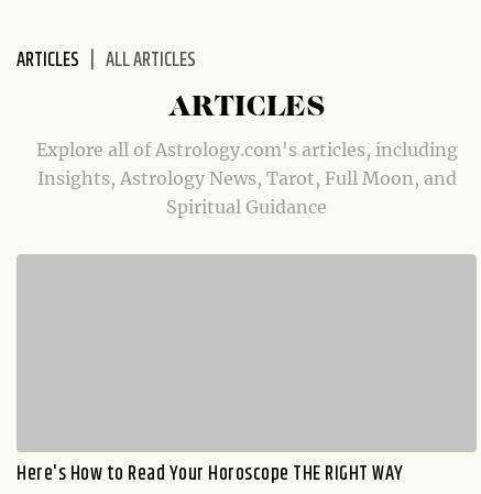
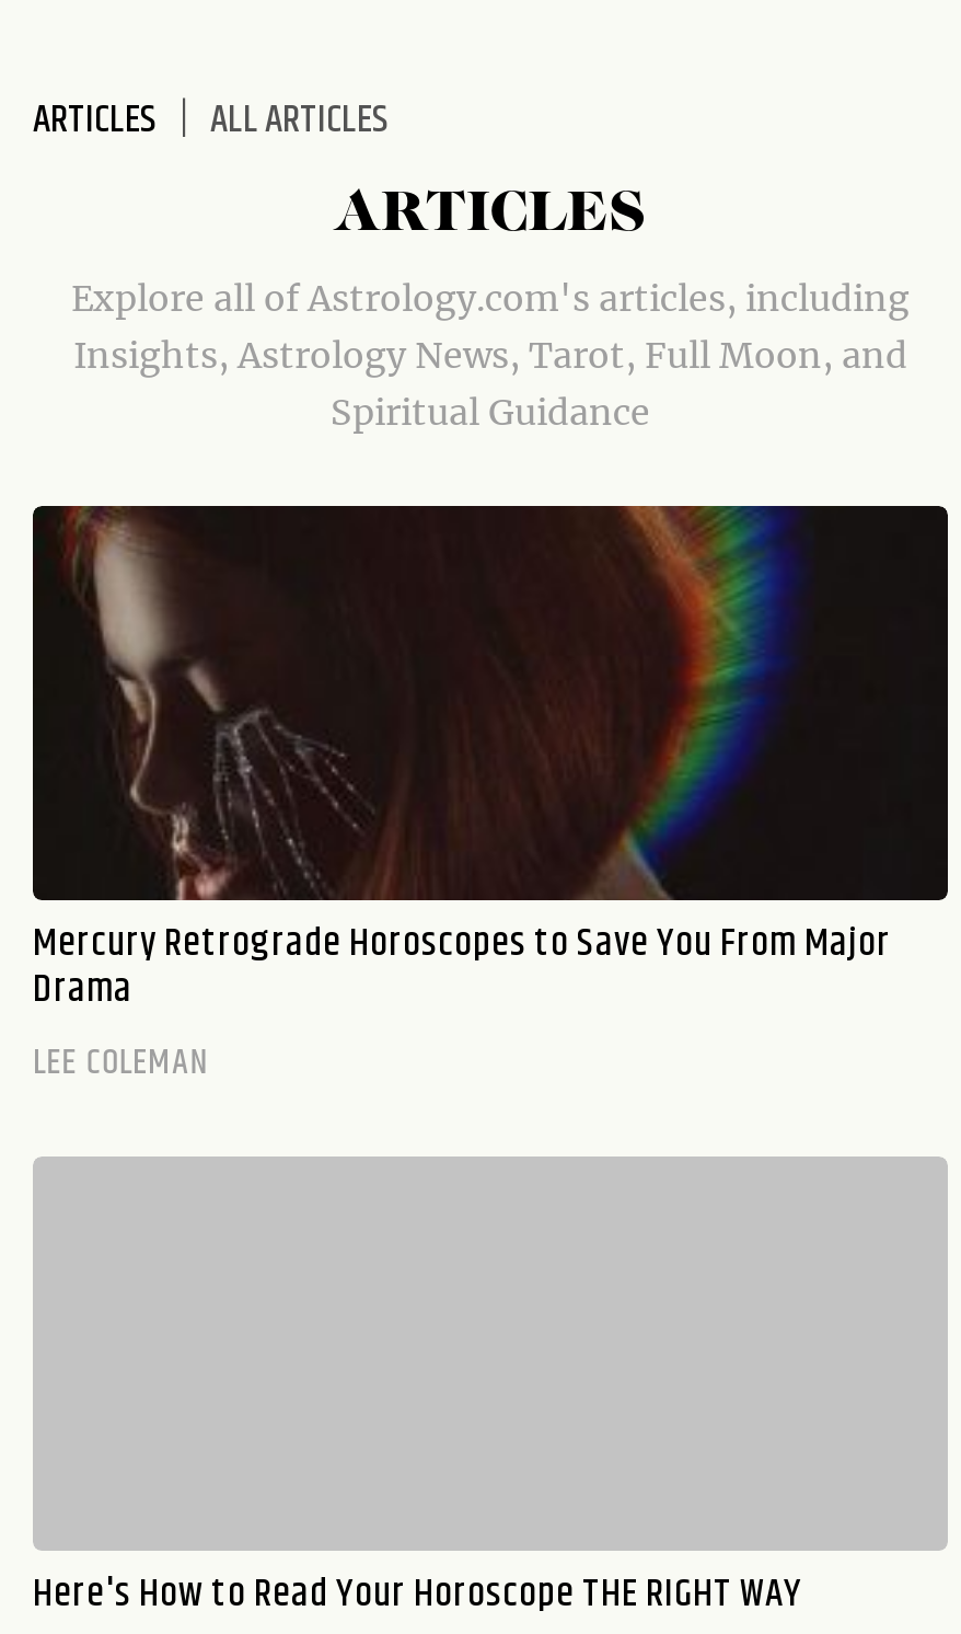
none -> [31,504,950,1091] [image] | Mercury Retrograde Horoscopes to Save You From Major | Drama | LEE COLEMAN

